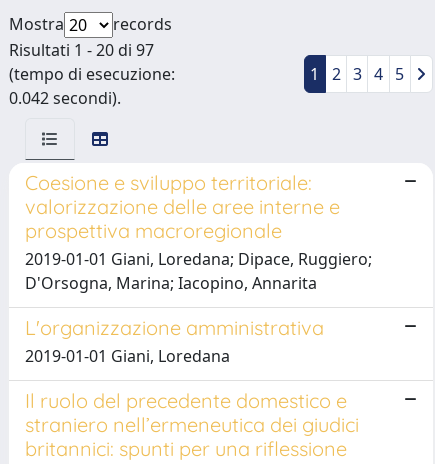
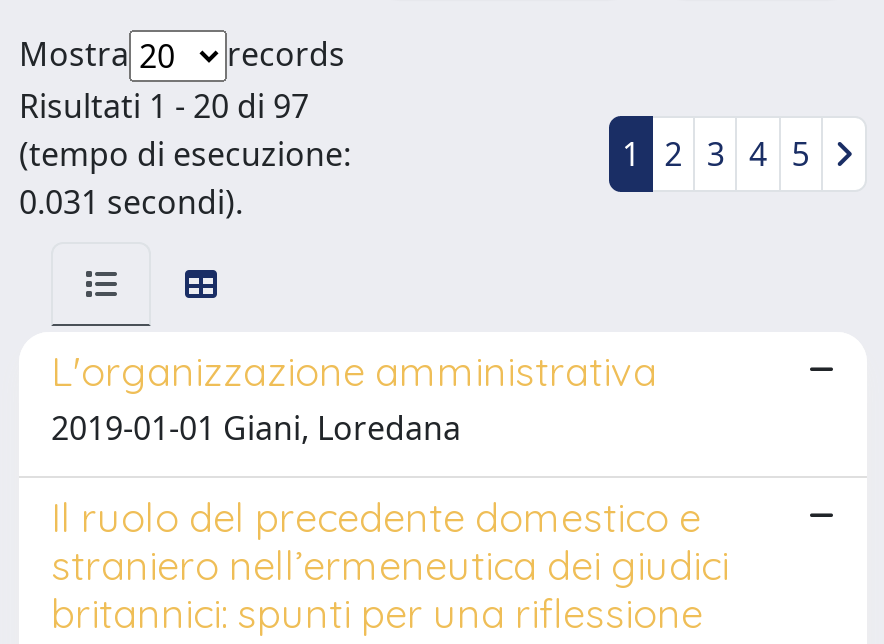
[9,87,121,109] 0.042 secondi). -> [19,180,243,224] 0.031 secondi).
[25,170,372,294] Coesione e sviluppo territoriale: | valorizzazione delle aree interne e | prospettiva macroregionale | 2019-01-01 Giani, Loredana; Dipace, Ruggiero; | D'Orsogna, Marina; Iacopino, Annarita -> none

